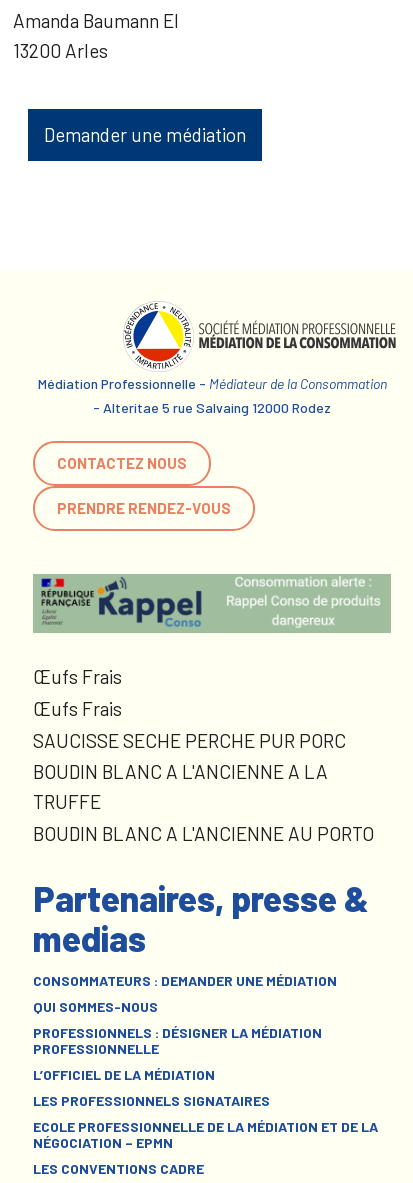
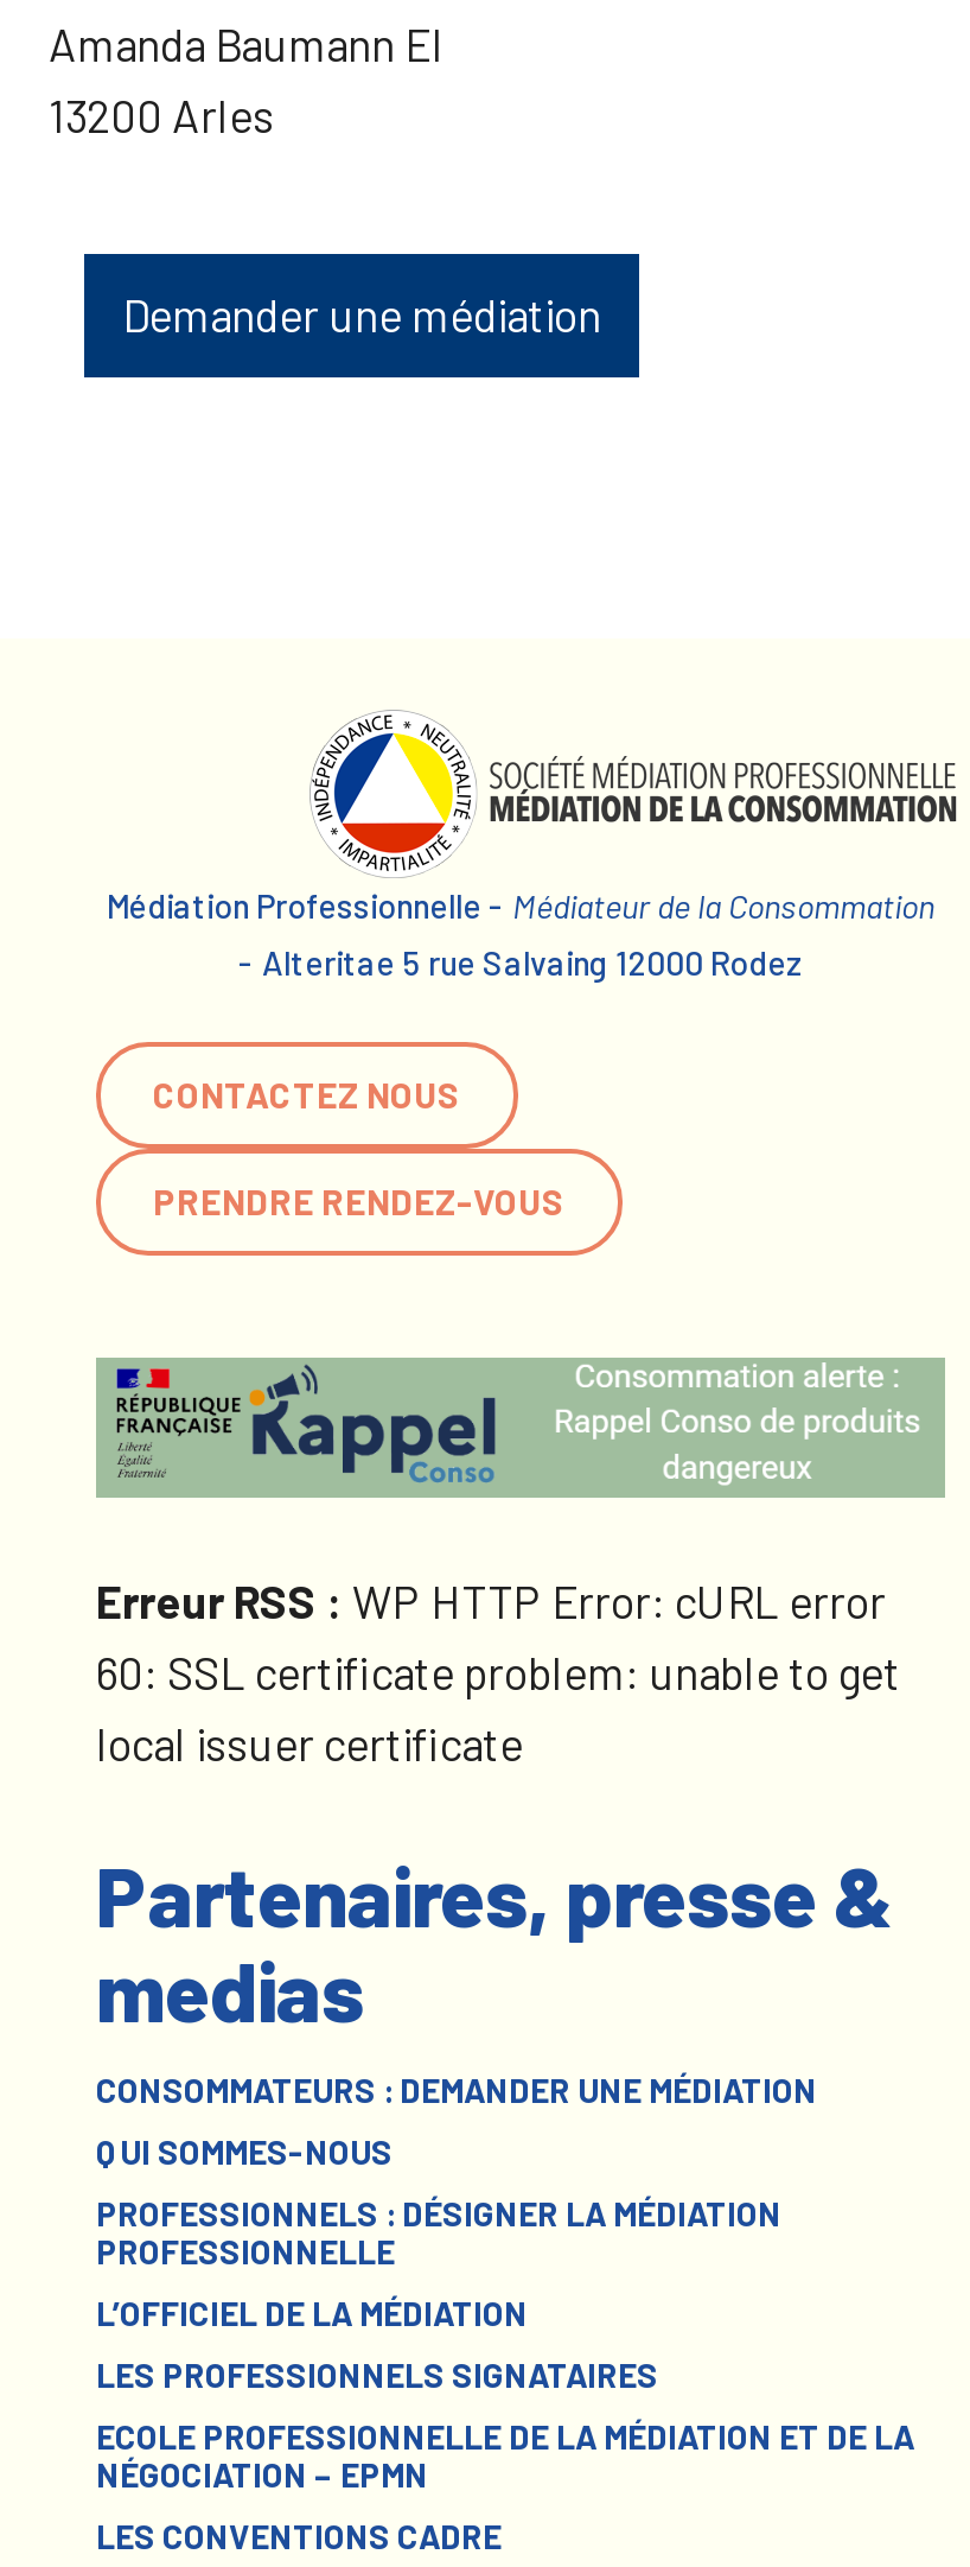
[33,665,374,845] Œufs Frais | Œufs Frais | SAUCISSE SECHE PERCHE PUR PORC | BOUDIN BLANC A L'ANCIENNE A LA | TRUFFE | BOUDIN BLANC A L'ANCIENNE AU PORTO -> [96,1573,900,1770] Erreur RSS : WP HTTP Error: cURL error | 60: SSL certificate problem: unable to get | local issuer certificate

